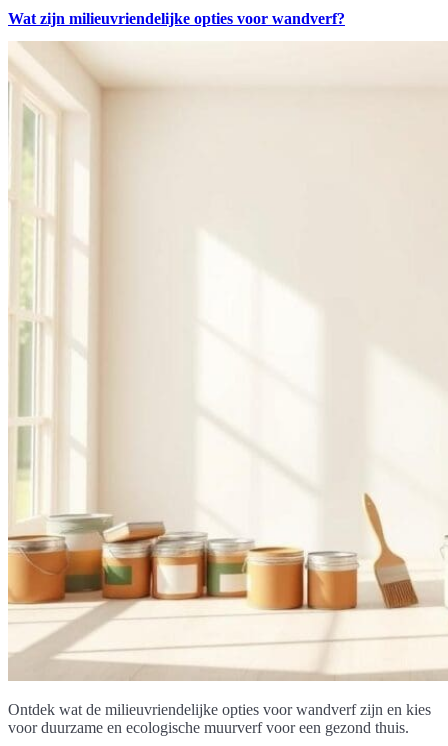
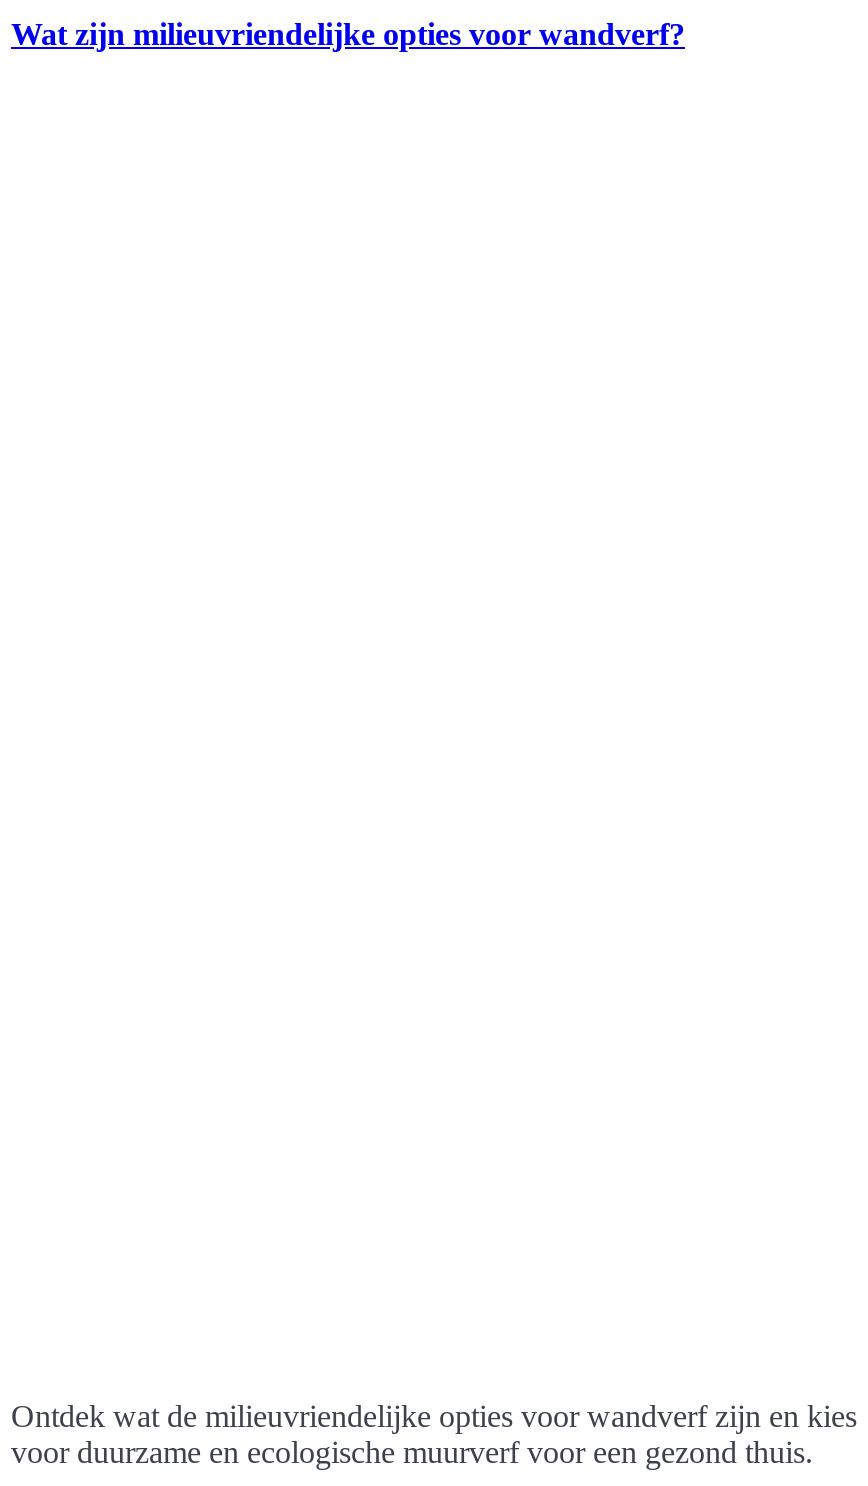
[7,40,445,682] [image] -> none

